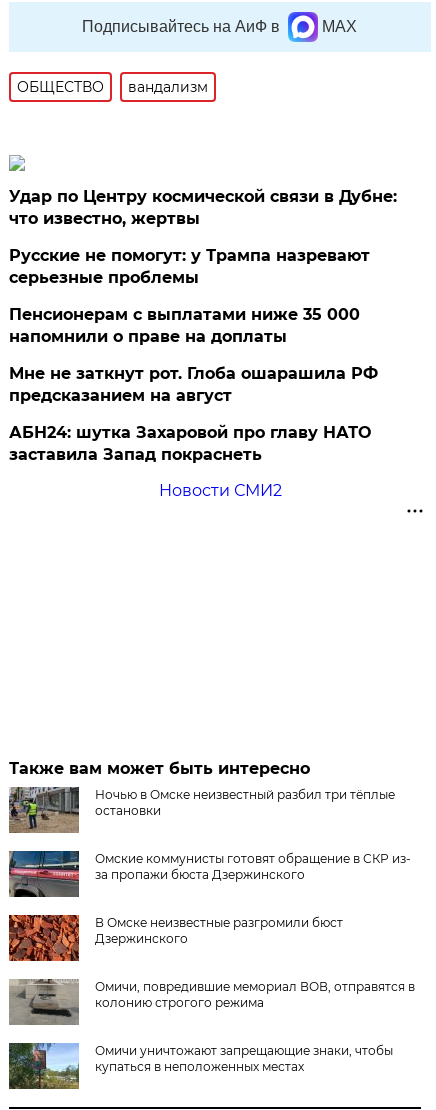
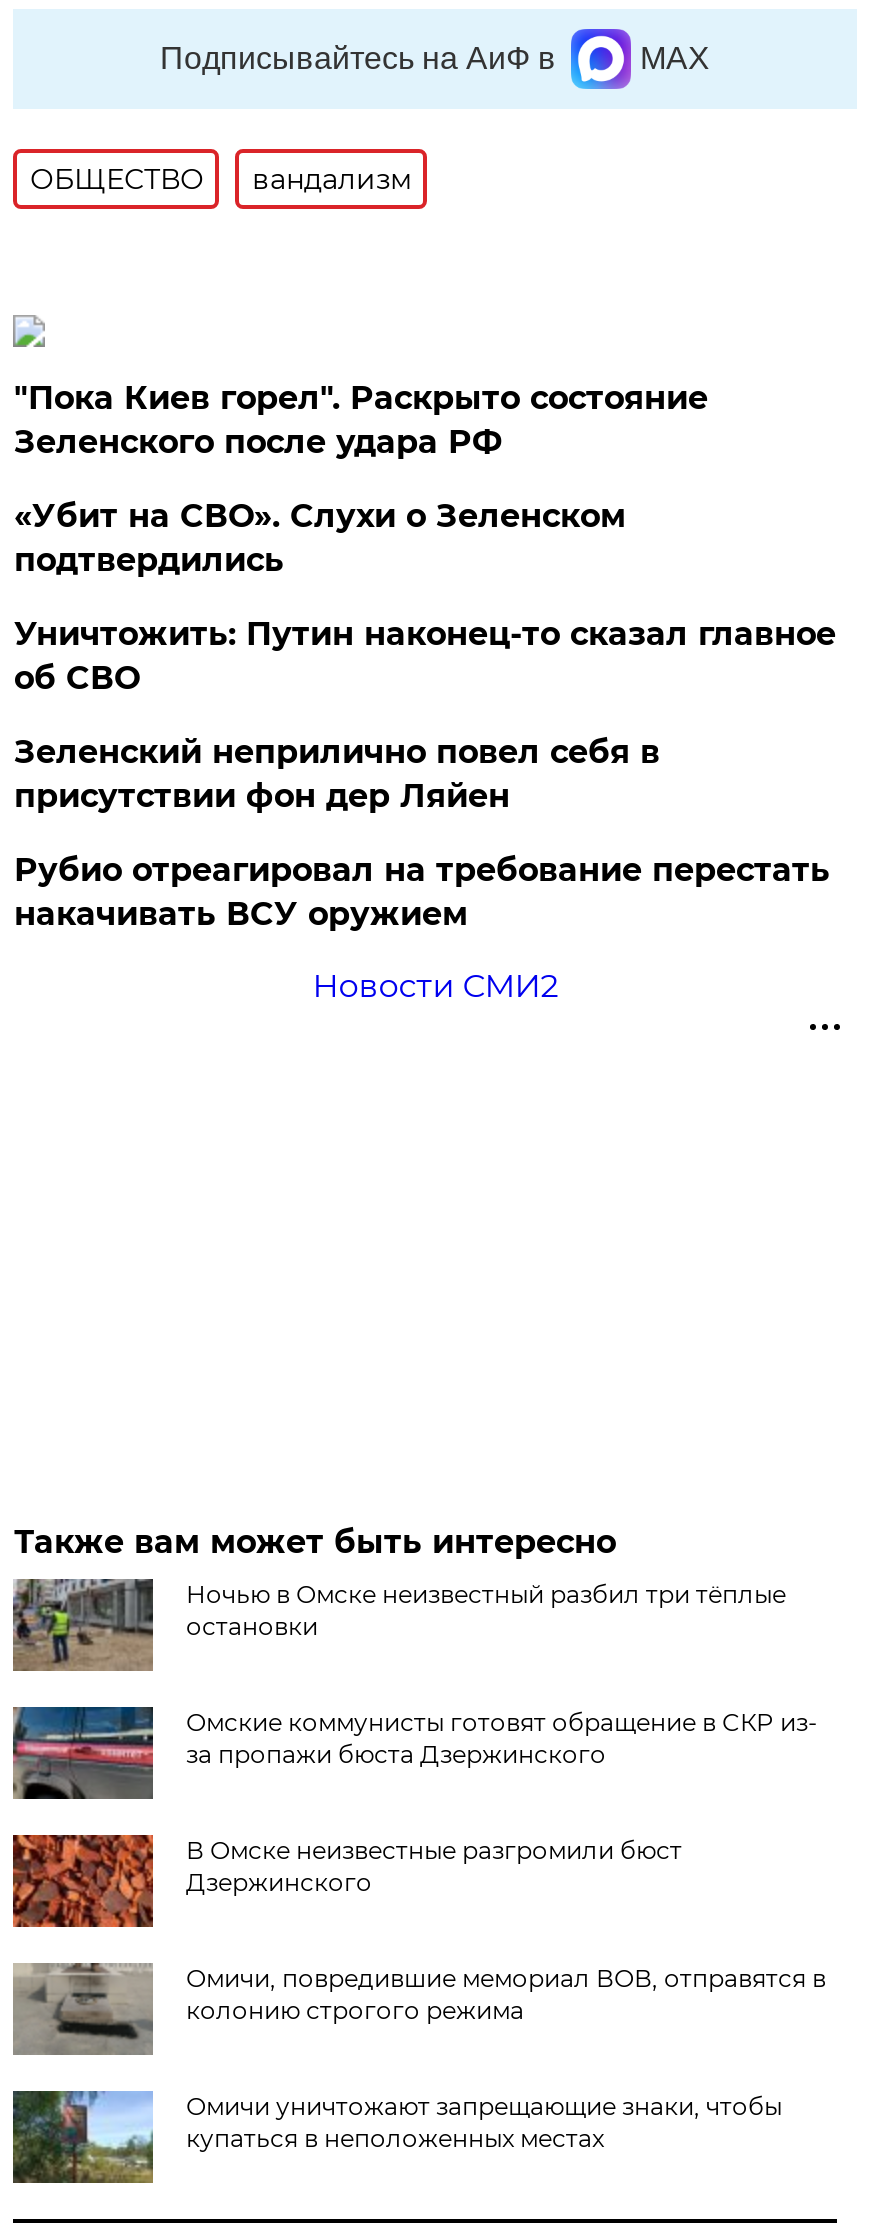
[9,187,397,228] Удар по Центру космической связи в Дубне: | что известно, жертвы -> [14,379,708,461] "Пока Киев горел". Раскрыто состояние | Зеленского после удара РФ
[9,246,370,287] Русские не помогут: у Трампа назревают | серьезные проблемы -> [14,497,626,579] «Убит на СВО». Слухи о Зеленском | подтвердились
[9,305,360,346] Пенсионерам с выплатами ниже 35 000 | напомнили о праве на доплаты -> [14,615,836,697] Уничтожить: Путин наконец-то сказал главное | об СВО
[9,364,378,405] Мне не заткнут рот. Глоба ошарашила РФ | предсказанием на август -> [14,733,660,815] Зеленский неприлично повел cебя в | присутствии фон дер Ляйен
[9,423,371,464] АБН24: шутка Захаровой про главу НАТО | заставила Запад покраснеть -> [14,851,830,933] Рубио отреагировал на требование перестать | накачивать ВСУ оружием

